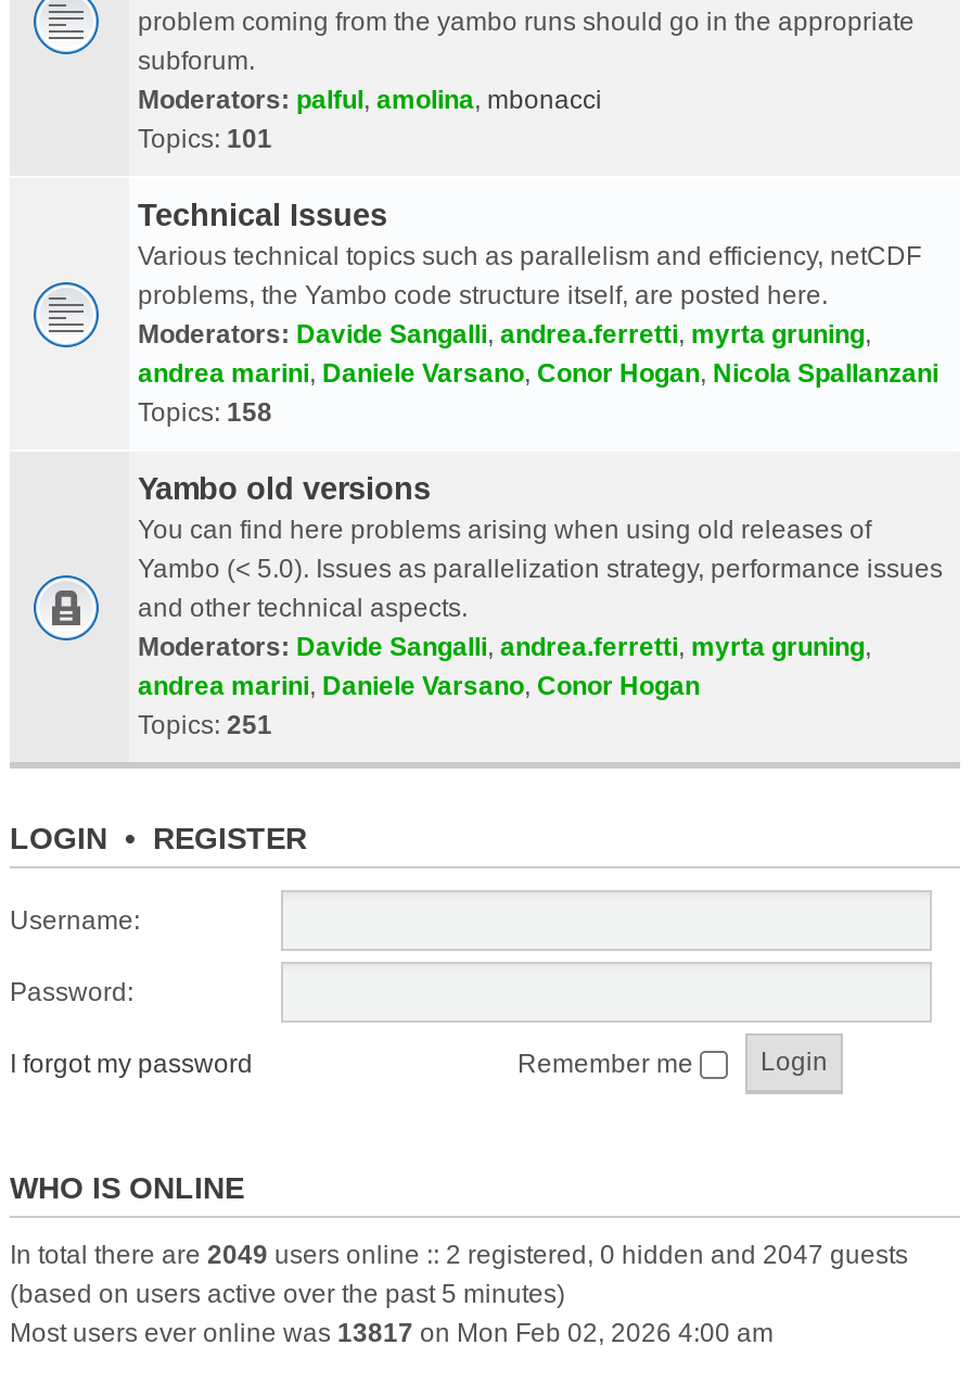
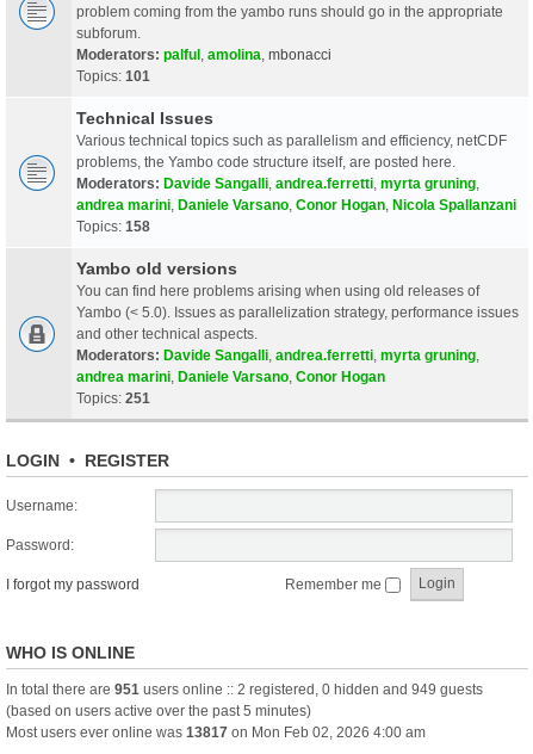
[10,1239,908,1269] In total there are 2049 users online :: 2 registered, 0 hidden and 2047 guests -> [6,681,483,698] In total there are 951 users online :: 2 registered, 0 hidden and 949 guests

